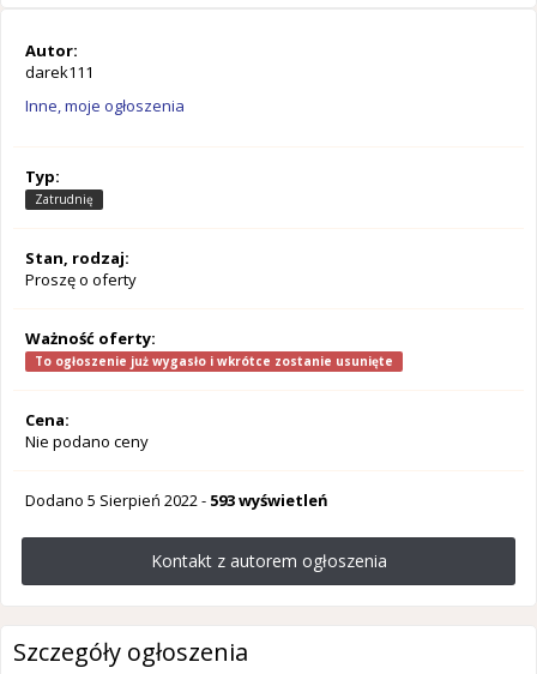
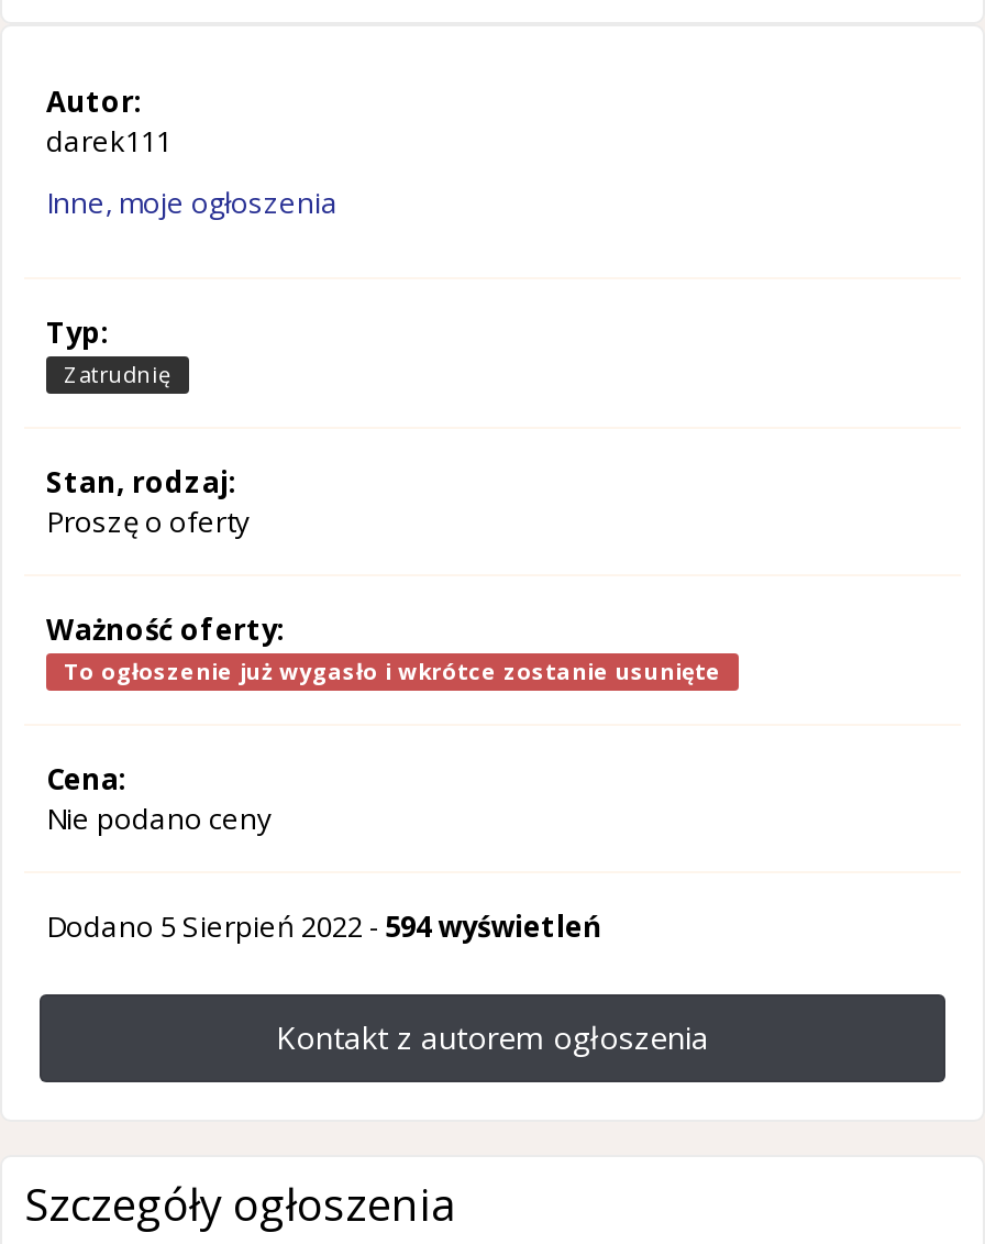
[25,489,328,511] Dodano 5 Sierpień 2022 - 593 wyświetleń -> [46,906,602,946] Dodano 5 Sierpień 2022 - 594 wyświetleń

